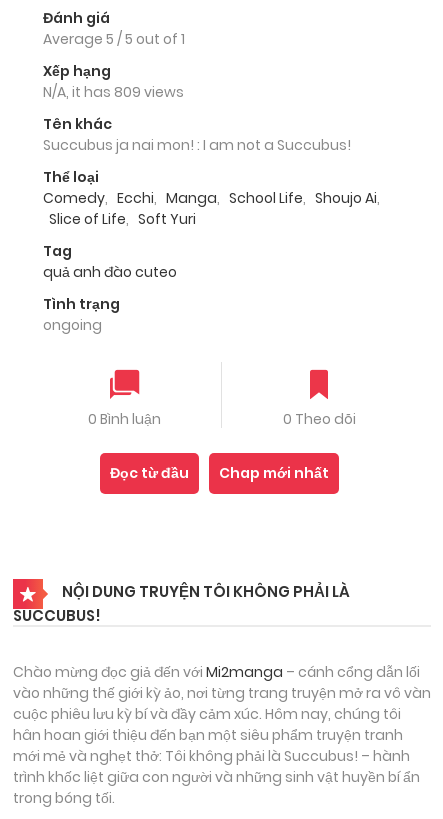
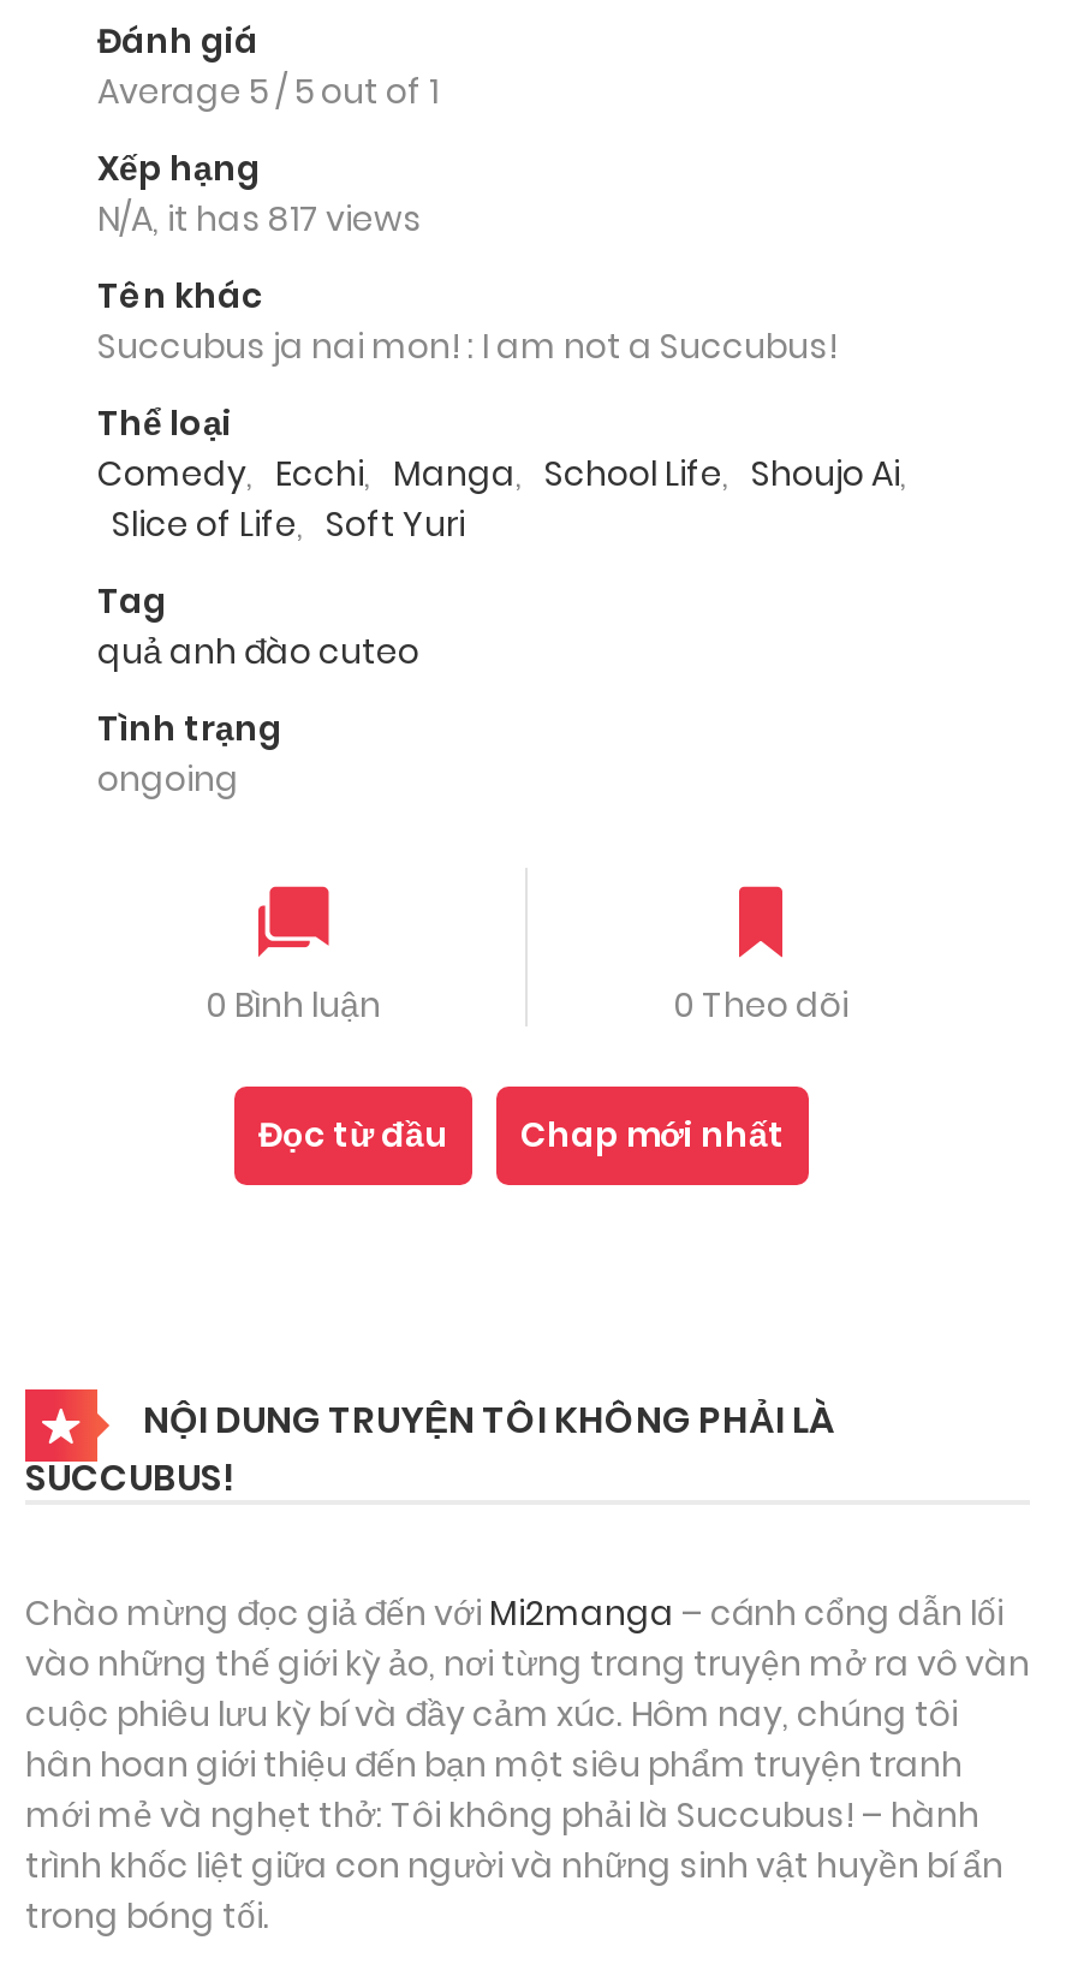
[43,82,184,102] N/A, it has 809 views -> [97,196,422,244] N/A, it has 817 views

